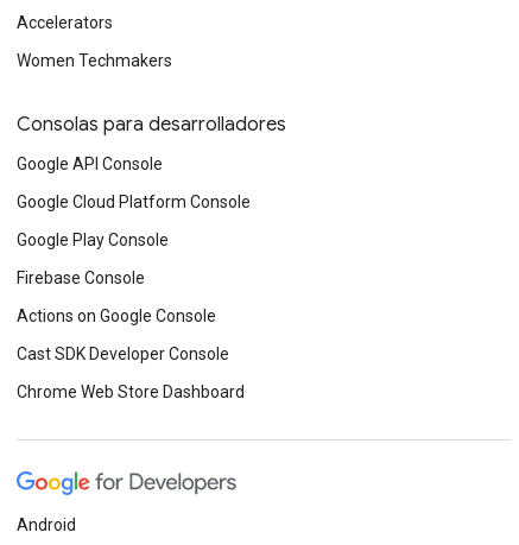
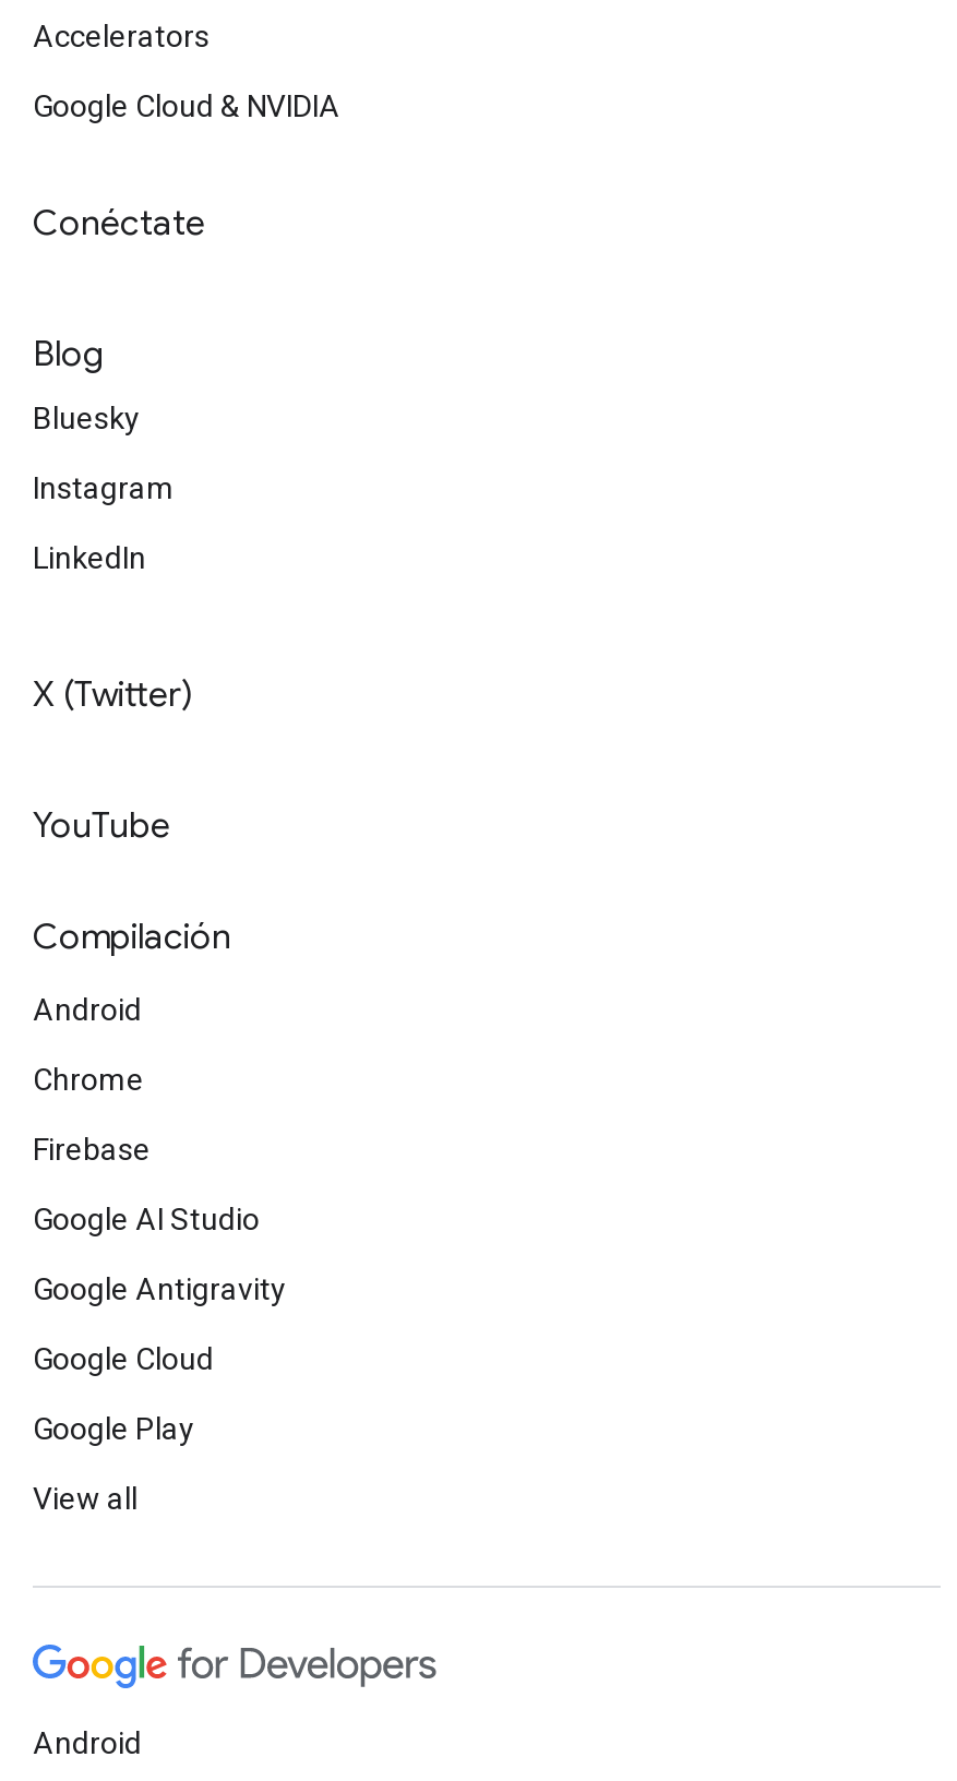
[17,51,286,401] Women Techmakers | Consolas para desarrolladores | Google API Console | Google Cloud Platform Console | Google Play Console | Firebase Console | Actions on Google Console | Cast SDK Developer Console | Chrome Web Store Dashboard -> [33,88,340,1516] Google Cloud & NVIDIA | Conéctate | Blog | Bluesky | Instagram | LinkedIn | X (Twitter) | YouTube | Compilación | Android | Chrome | Firebase | Google AI Studio | Google Antigravity | Google Cloud | Google Play | View all

